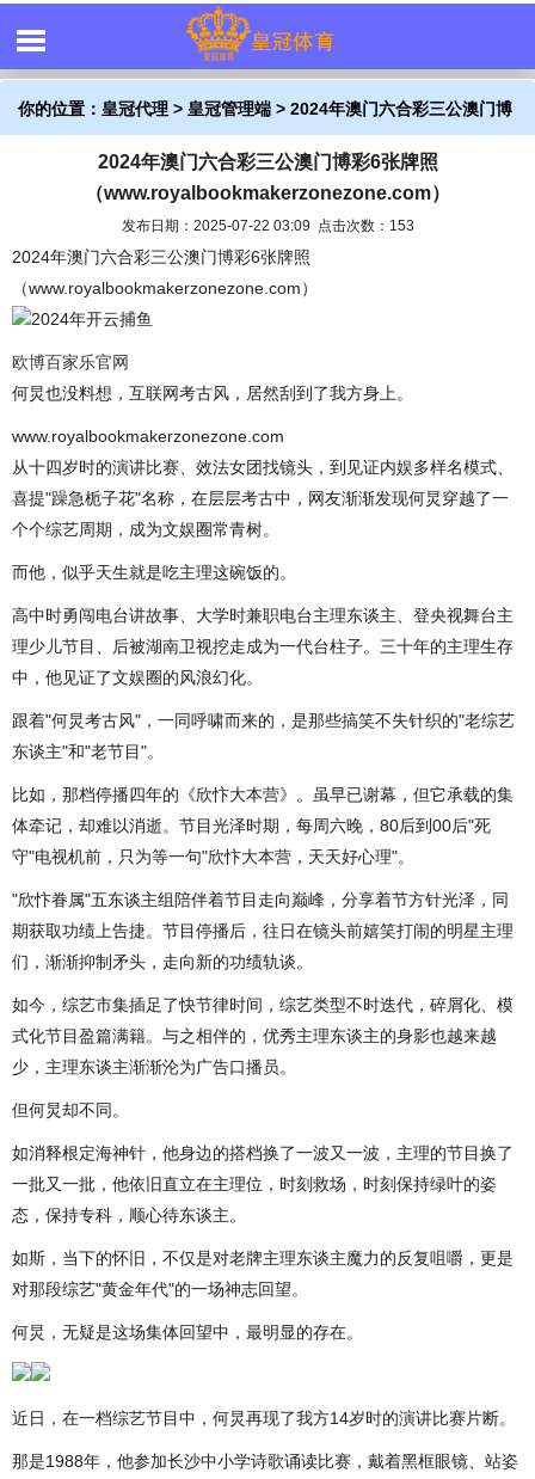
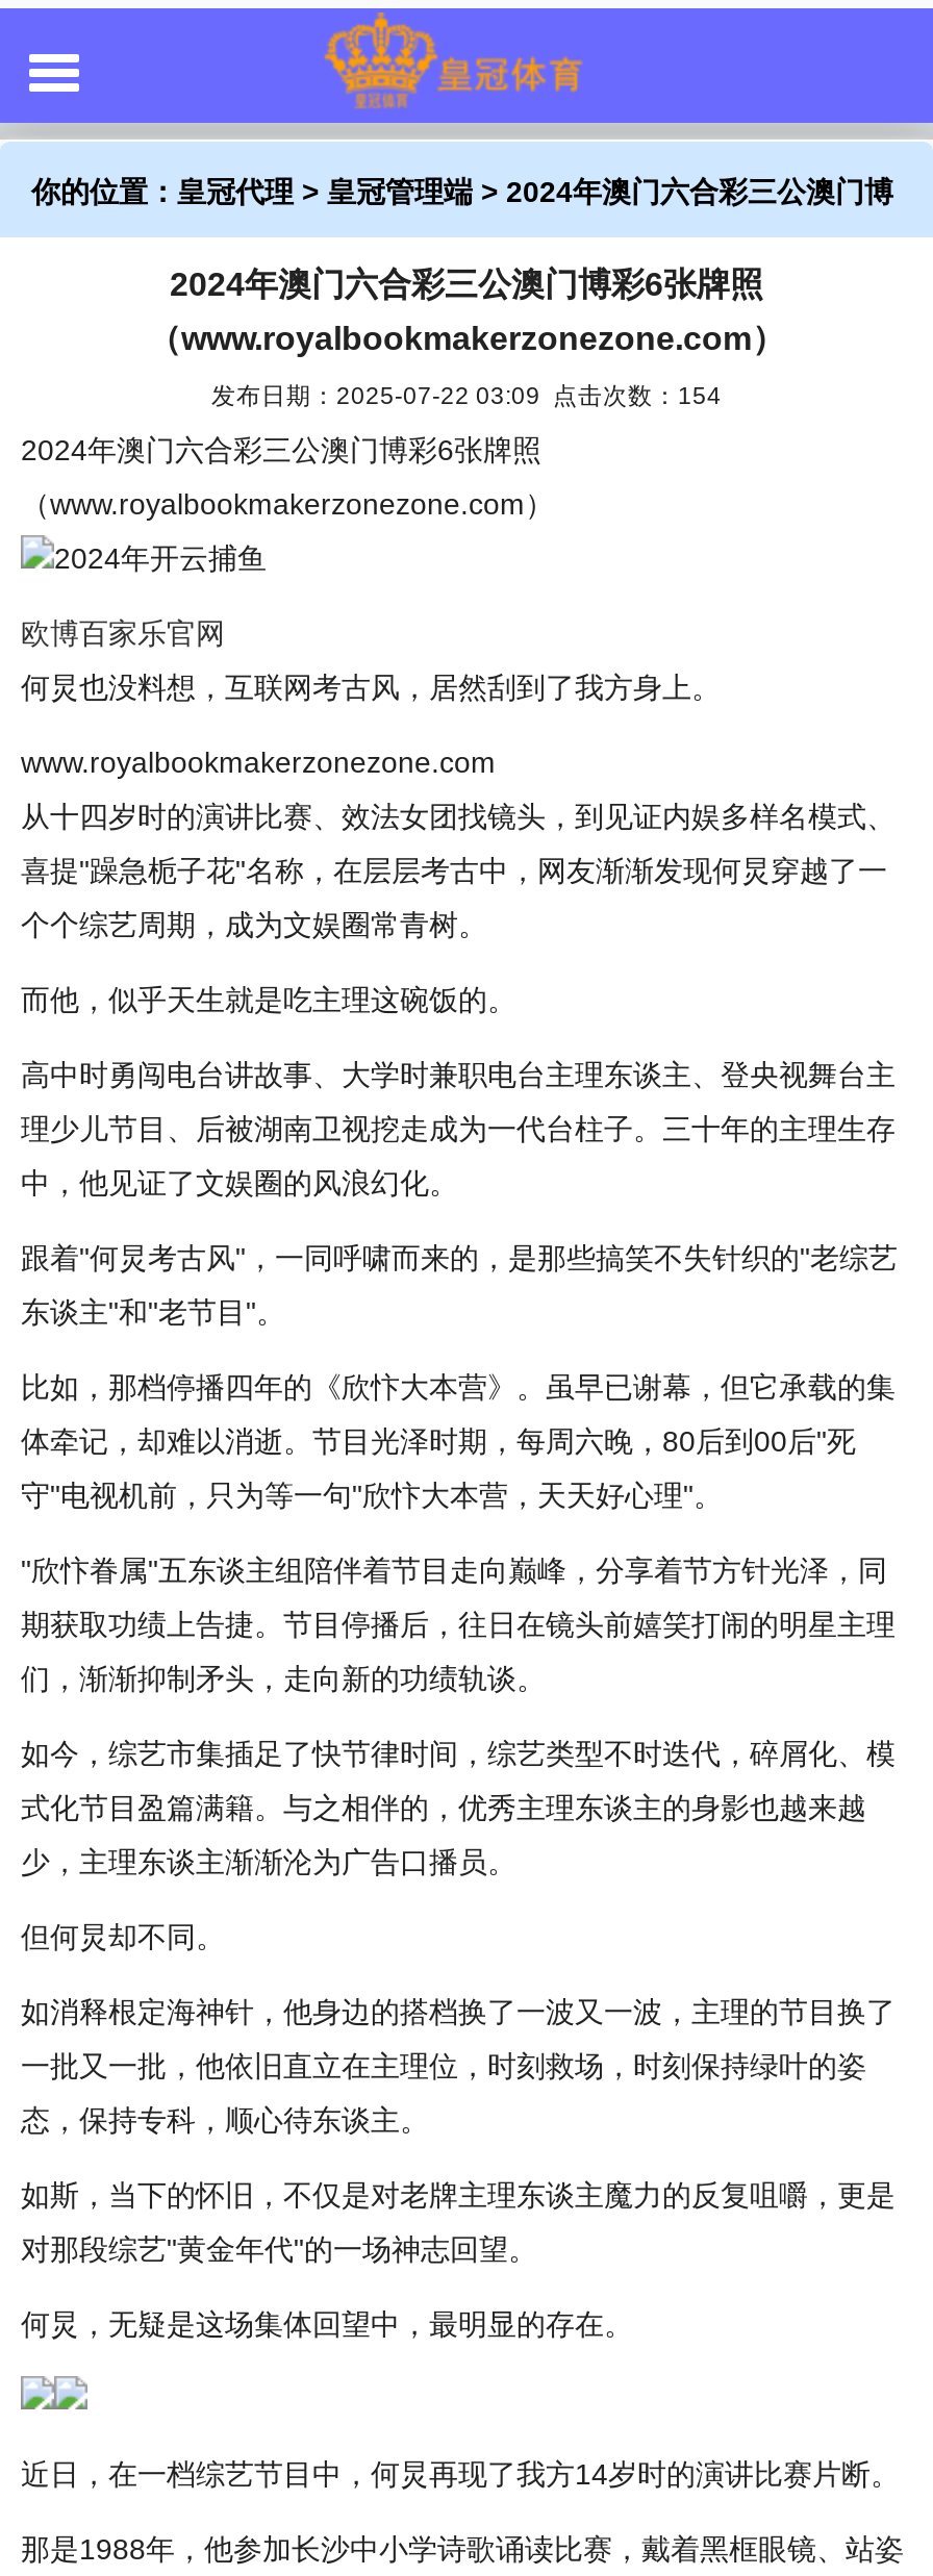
[121,217,414,233] 发布日期：2025-07-22 03:09 点击次数：153 -> [211,381,722,408] 发布日期：2025-07-22 03:09 点击次数：154

